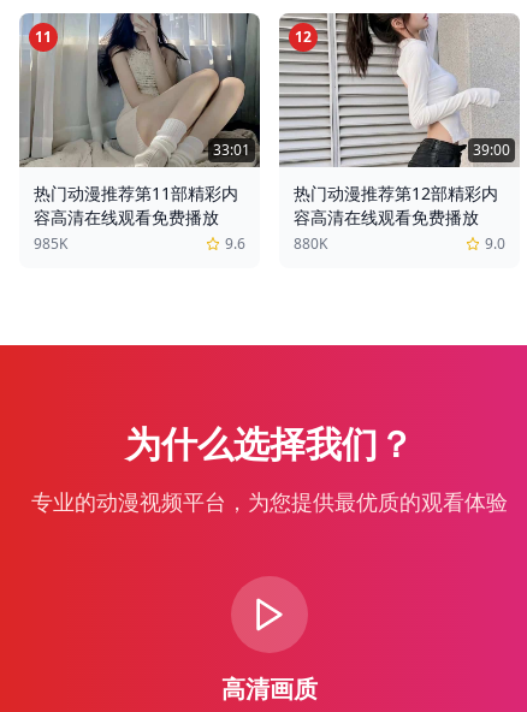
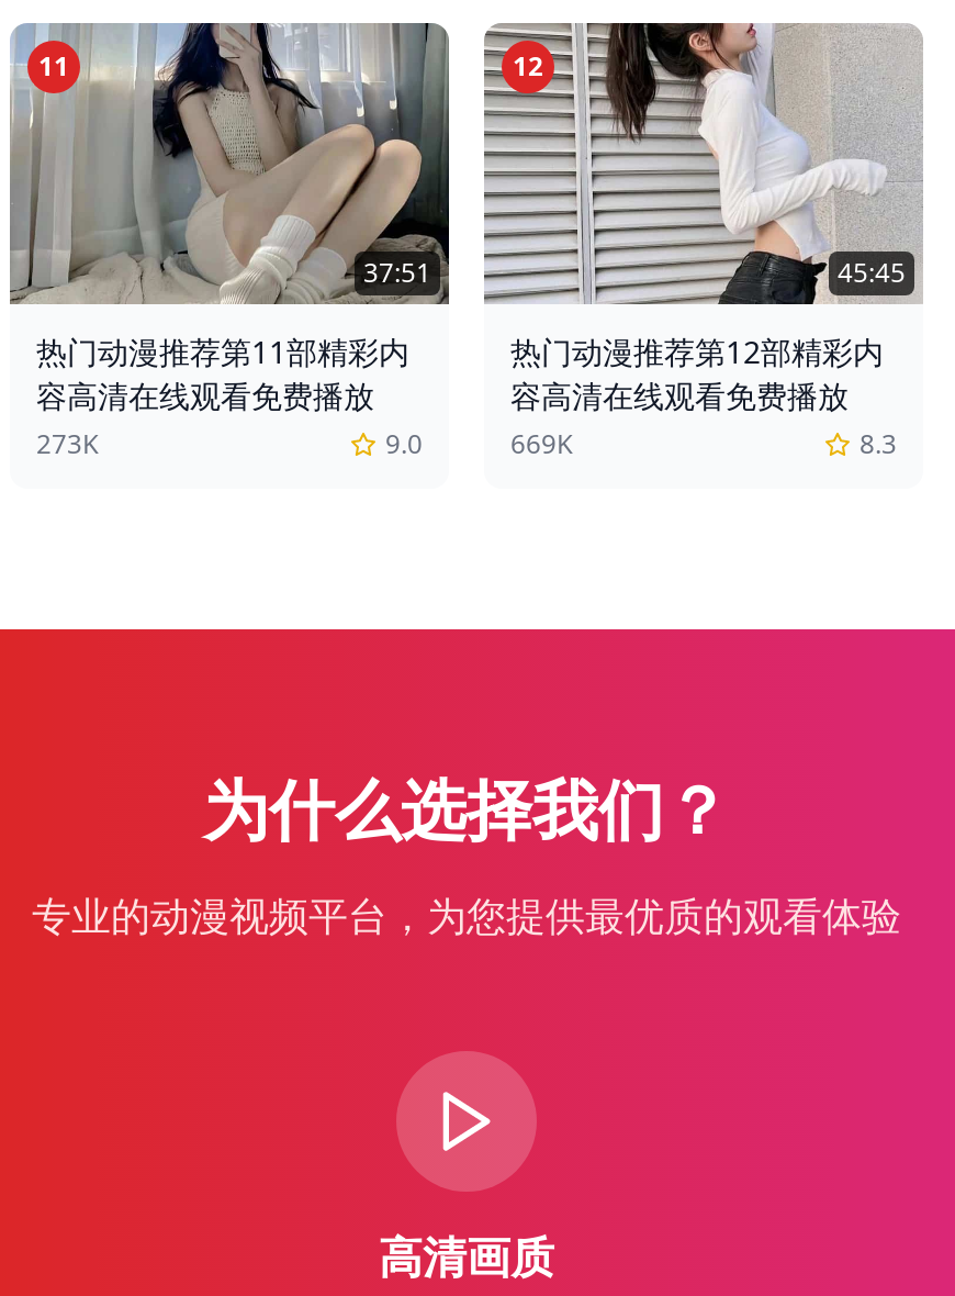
[213,140,250,160] 33:01 -> [363,254,431,291] 37:51
[473,140,510,160] 39:00 -> [838,254,906,291] 45:45
[34,233,245,254] 985K | 9.6 -> [36,425,423,462] 273K | 9.0
[294,233,505,254] 880K | 9.0 -> [510,425,897,462] 669K | 8.3

